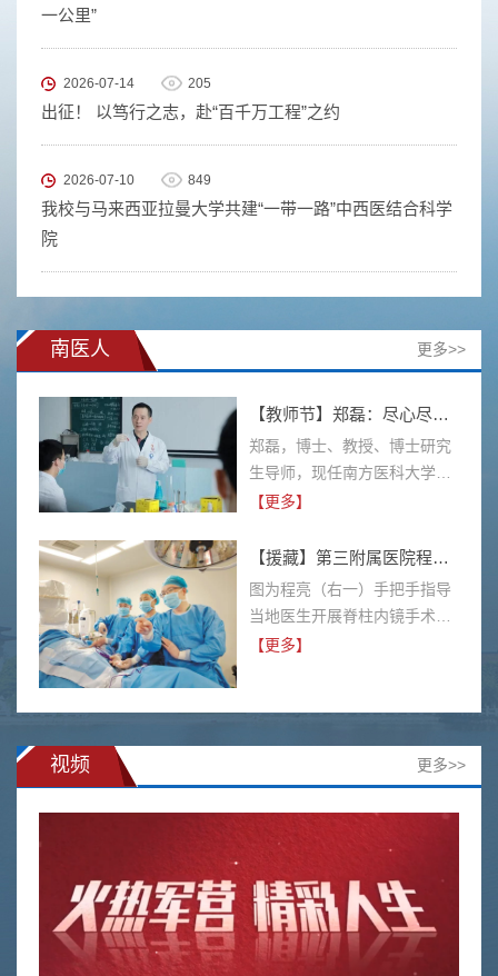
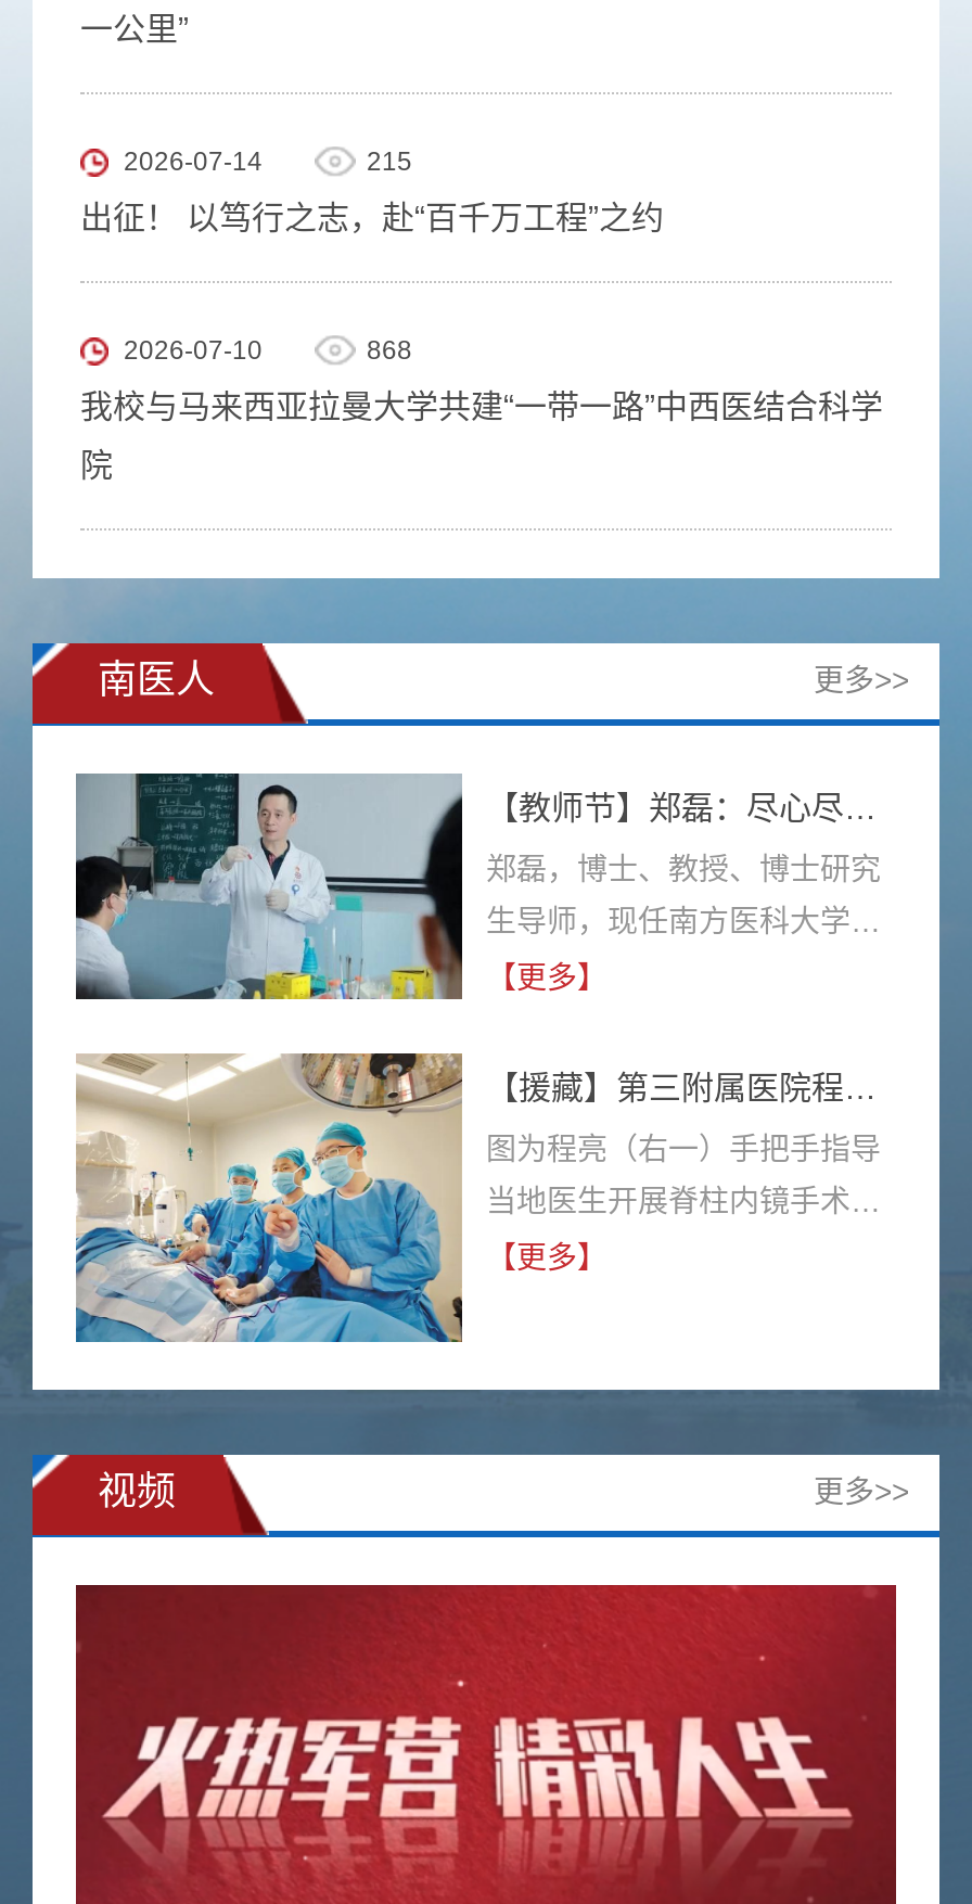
[188,76,211,91] 205 -> [367,146,412,177] 215
[188,172,211,188] 849 -> [367,335,412,366] 868

